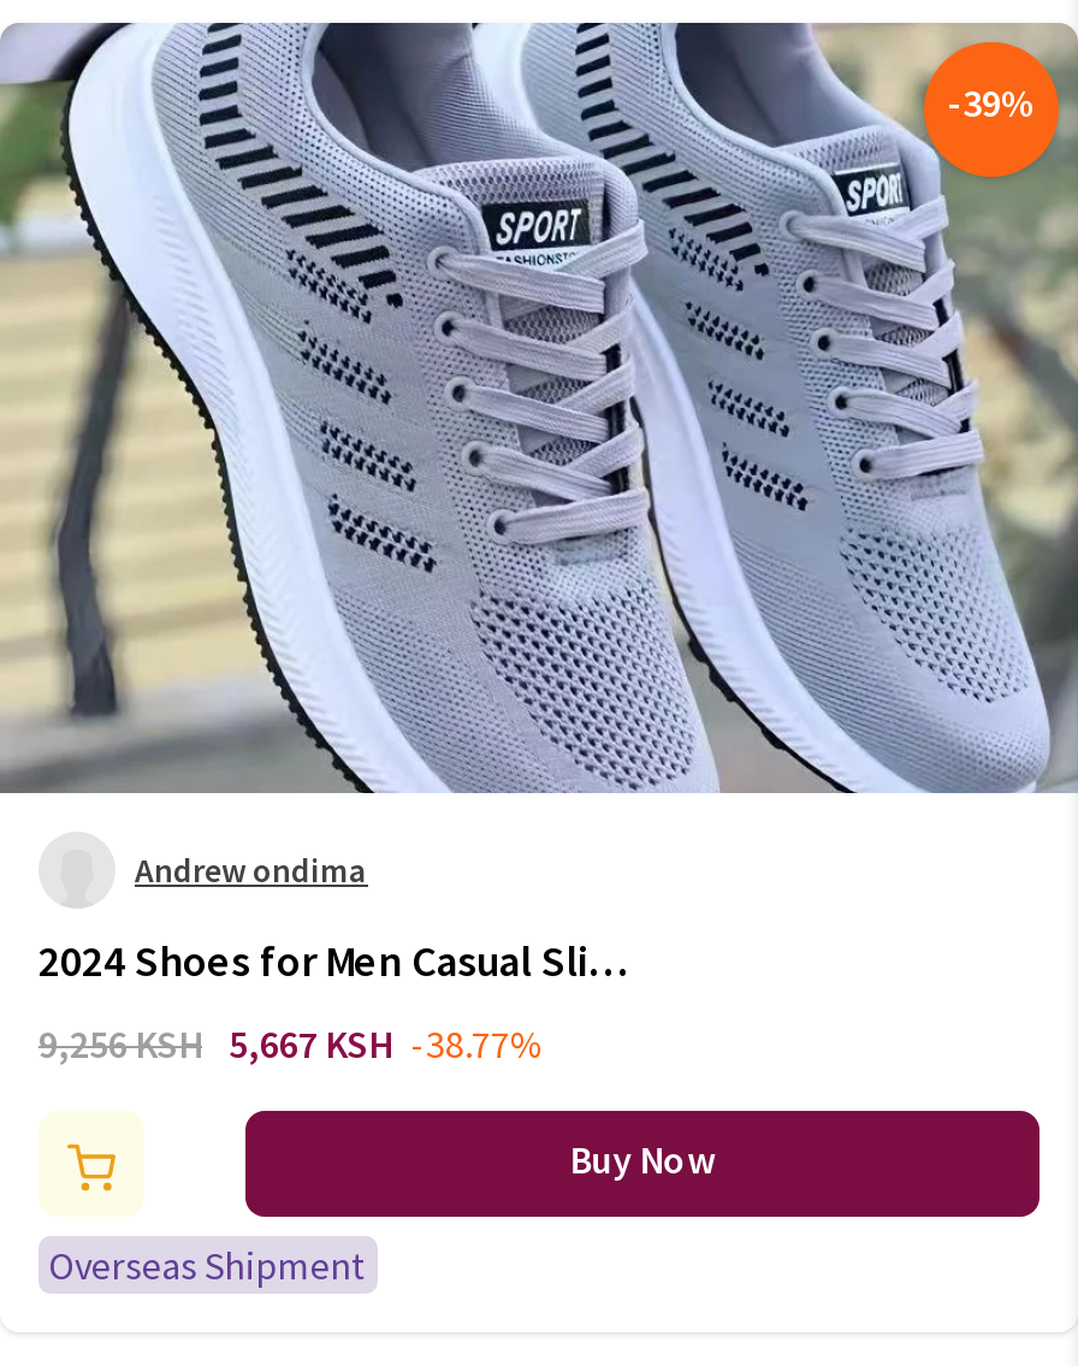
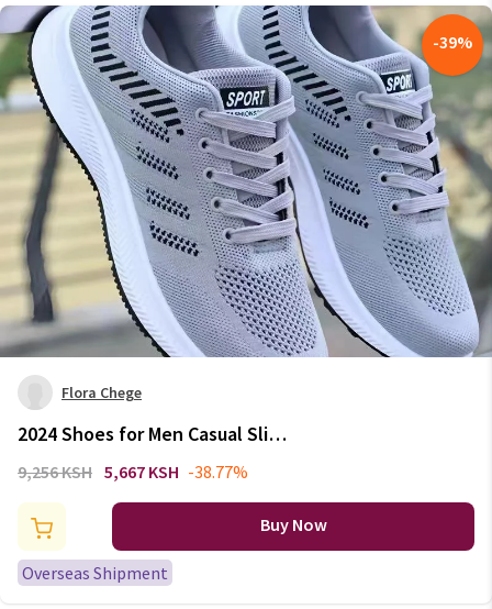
[135,848,368,892] Andrew ondima -> [62,383,142,402] Flora Chege

